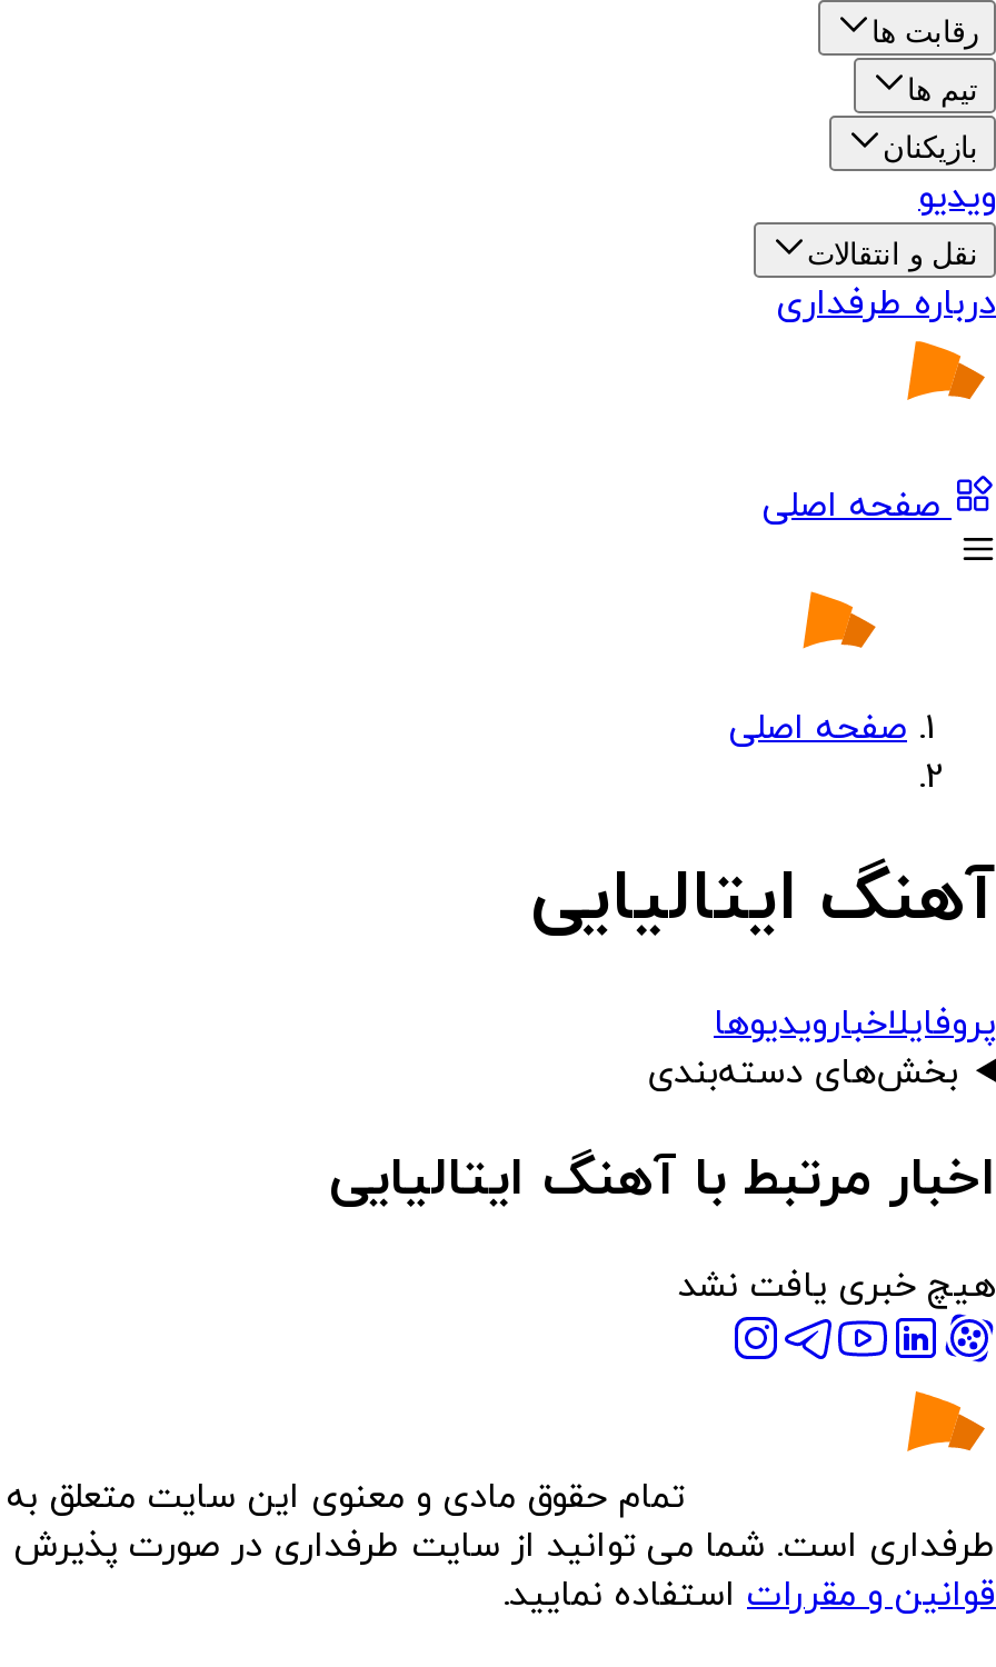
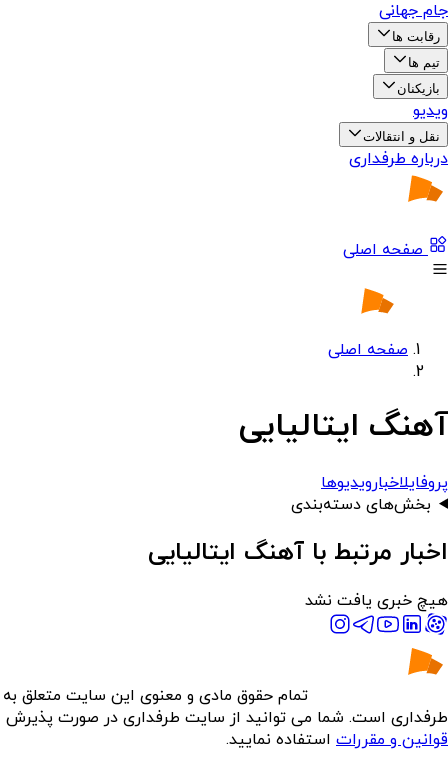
none -> [379,0,448,22] جام جهانی

